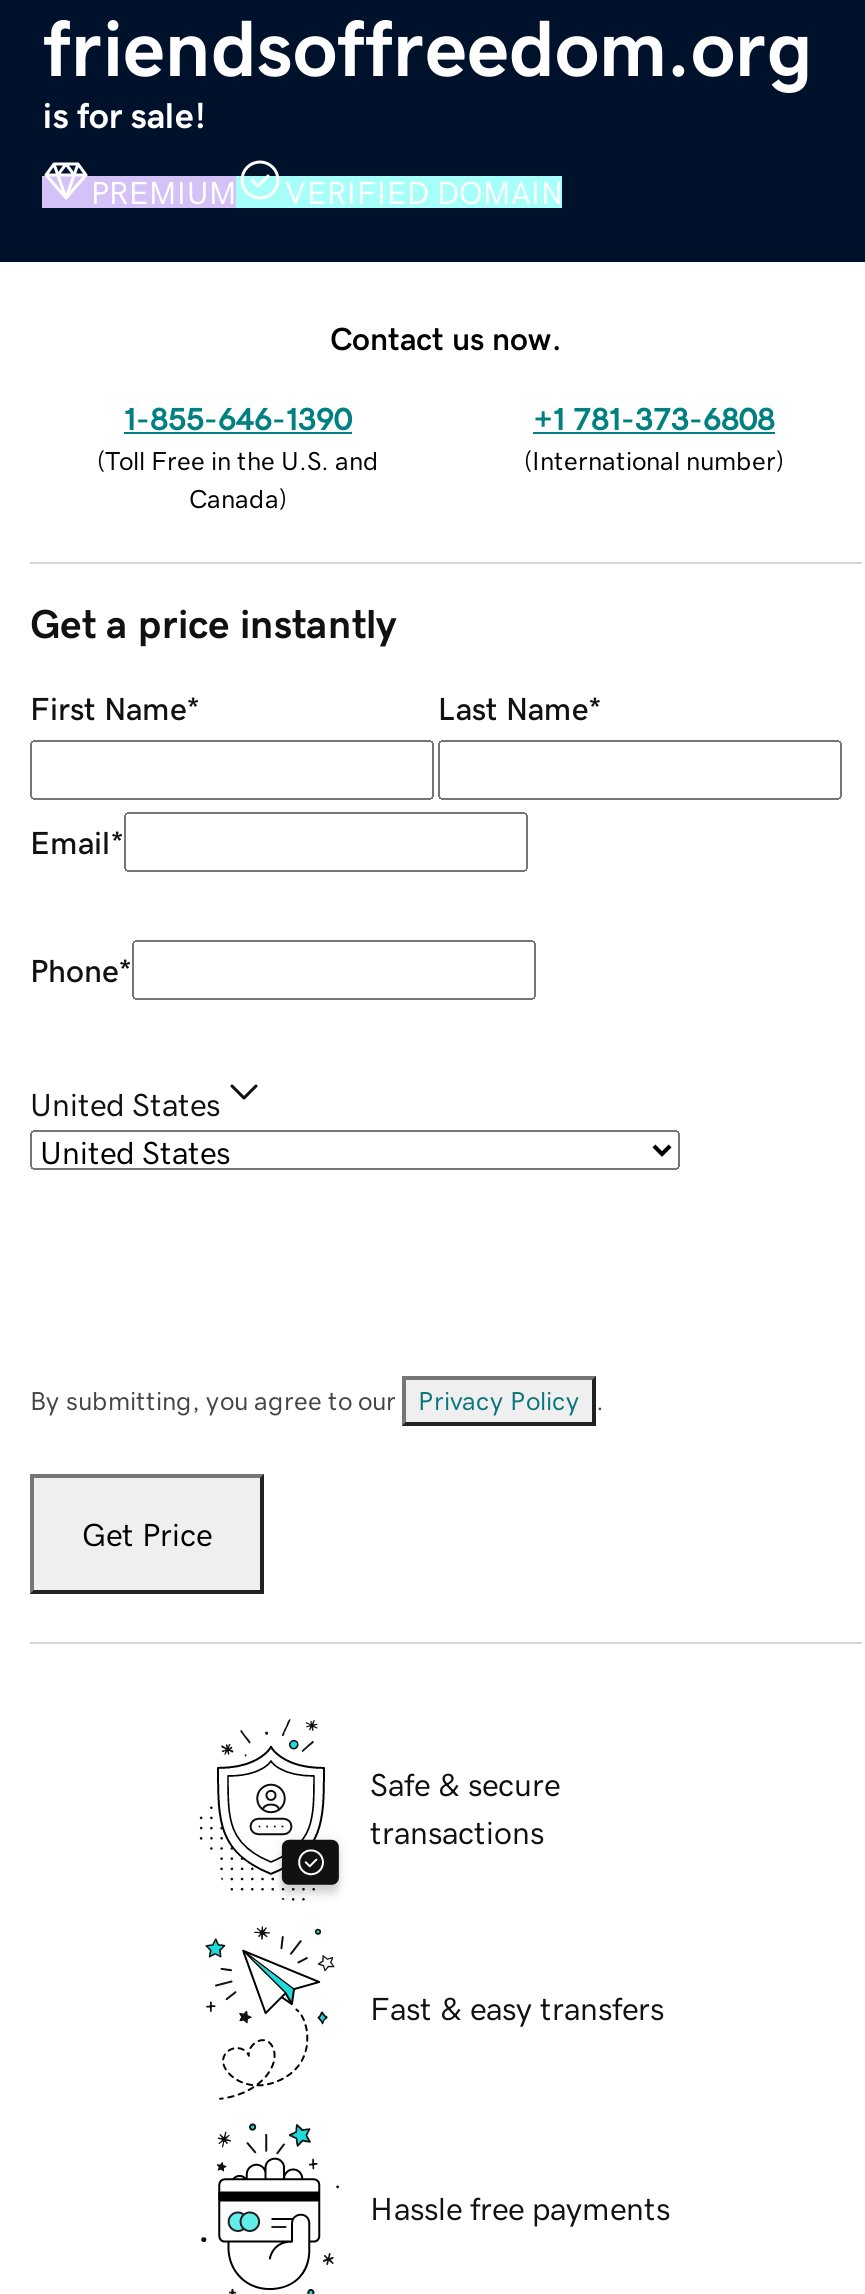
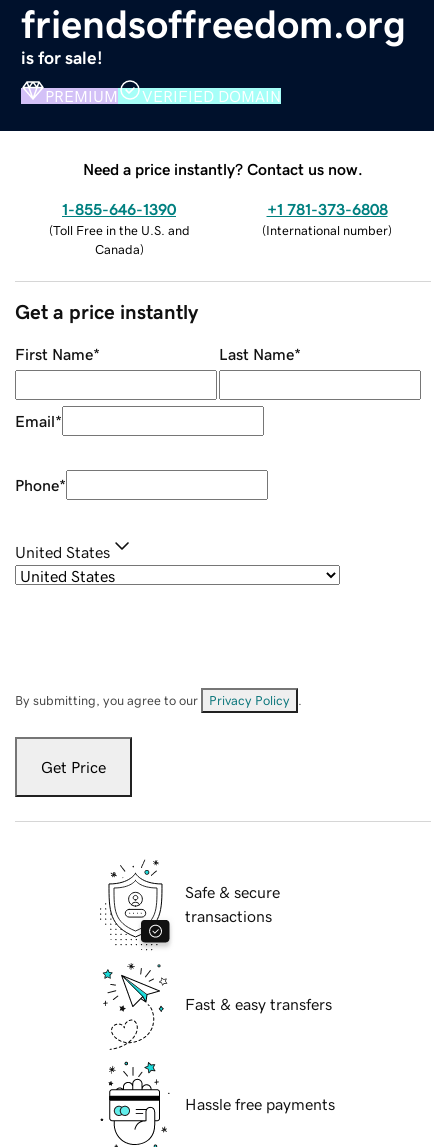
[330,321,562,353] Contact us now. -> [83,161,363,177] Need a price instantly? Contact us now.

